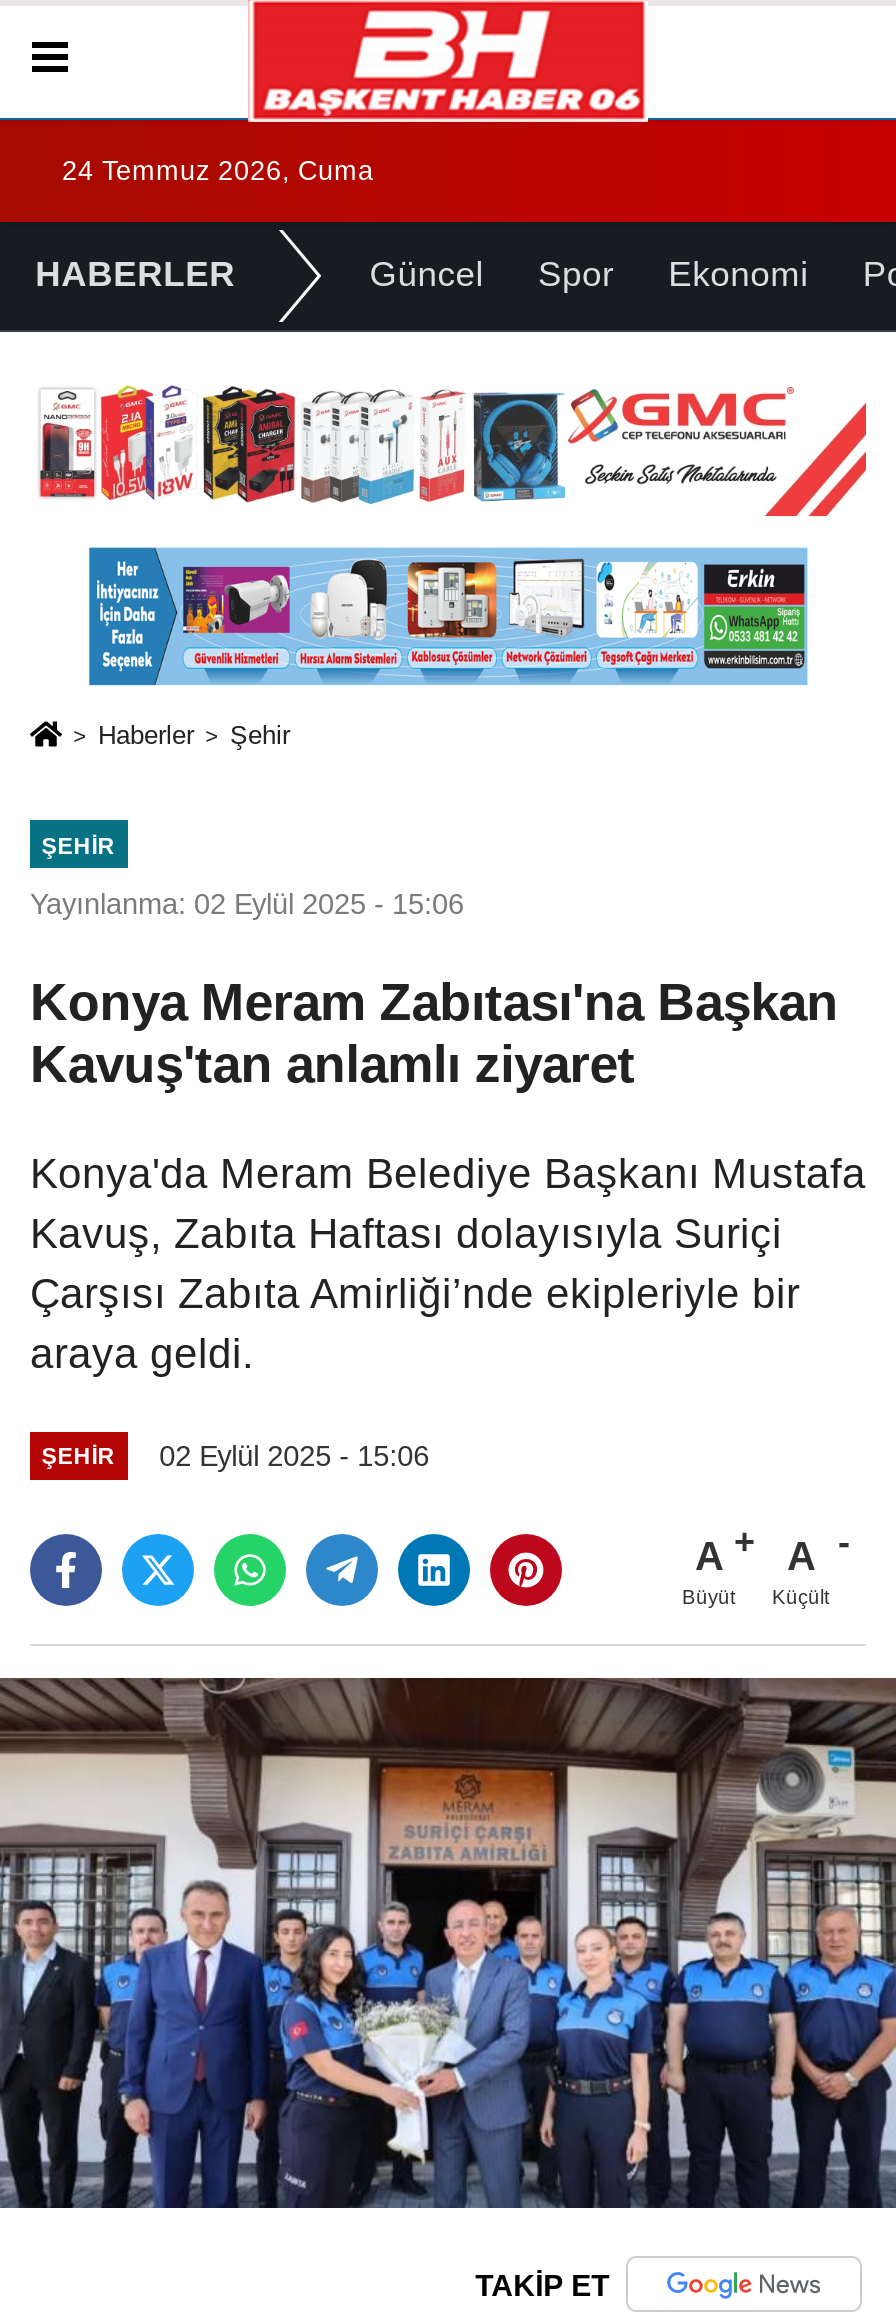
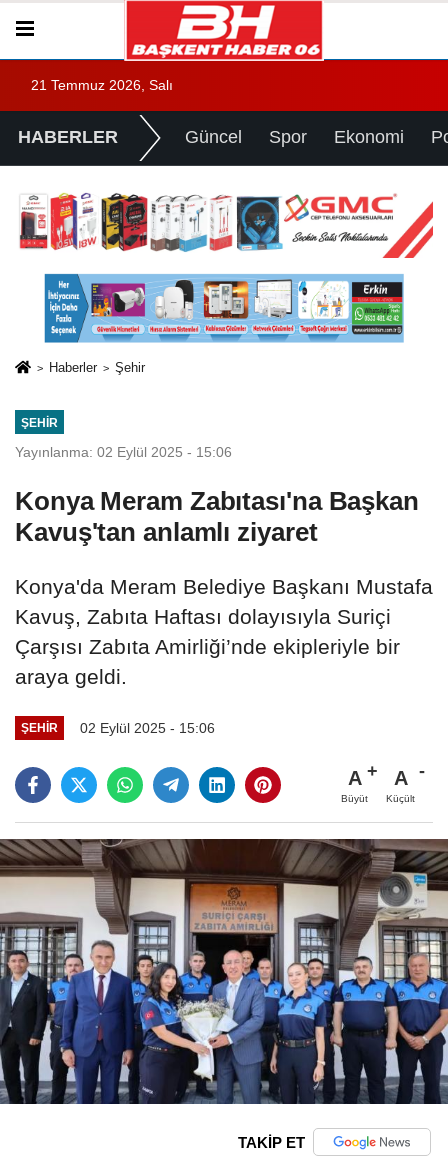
[62,156,374,186] 24 Temmuz 2026, Cuma -> [31,78,173,93] 21 Temmuz 2026, Salı

